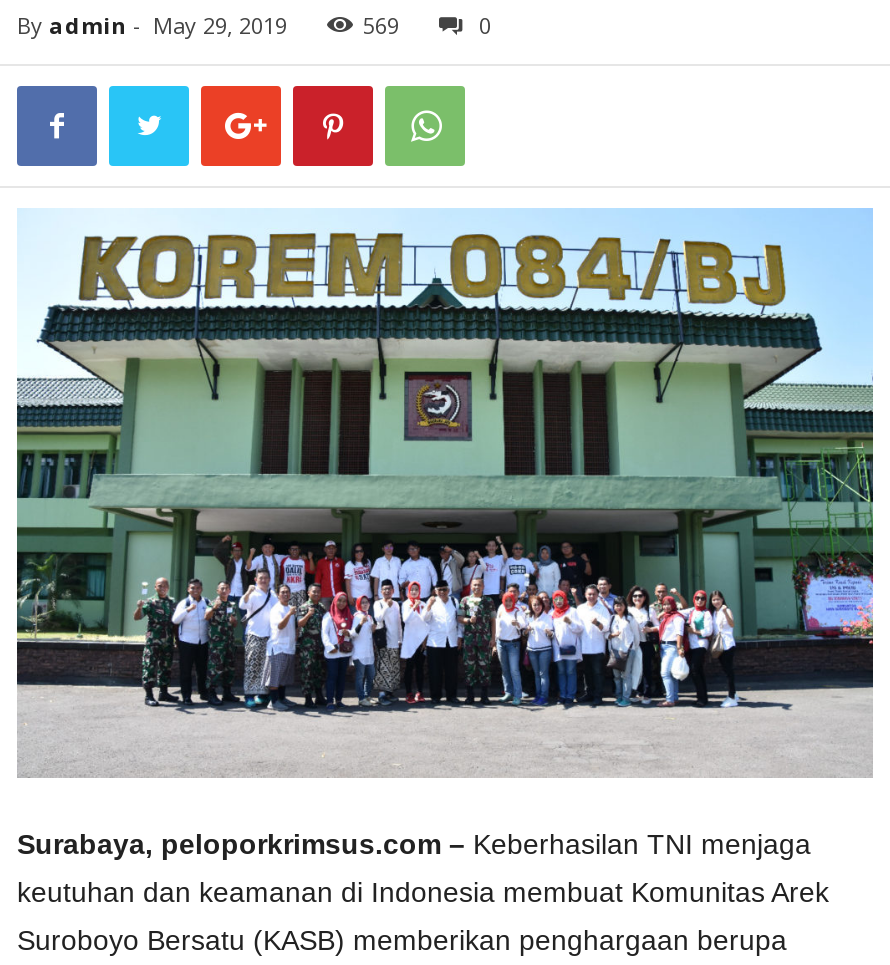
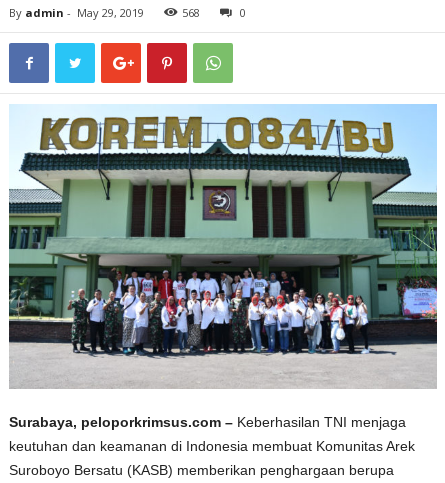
[363,10,399,40] 569 -> [182,5,200,20] 568

